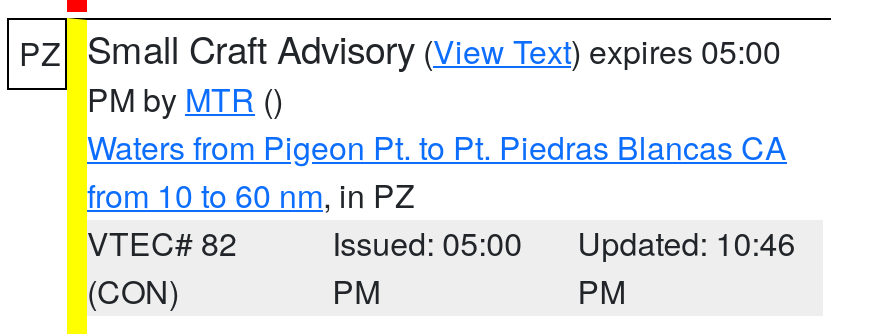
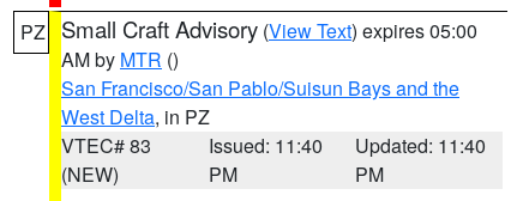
[87,76,787,314] PM by MTR () | Waters from Pigeon Pt. to Pt. Piedras Blancas CA | from 10 to 60 nm, in PZ | VTEC# 82 | (CON) -> [61,45,459,188] AM by MTR () | San Francisco/San Pablo/Suisun Bays and the | West Delta, in PZ | VTEC# 83 | (NEW)
[332,220,522,266] Issued: 05:00 -> [208,132,322,159] Issued: 11:40
[577,220,795,266] Updated: 10:46 -> [355,132,486,159] Updated: 11:40

